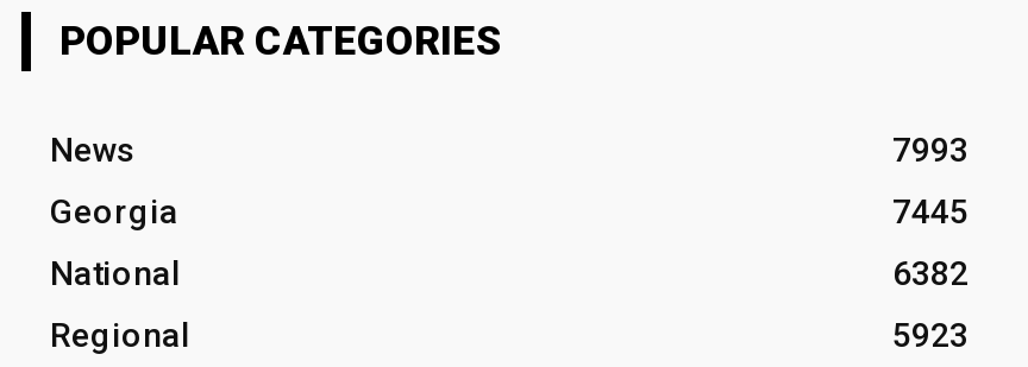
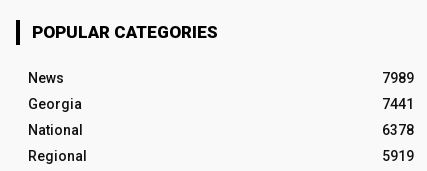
[892,131,969,169] 7993 -> [382,70,414,86] 7989
[892,192,969,230] 7445 -> [382,96,414,112] 7441
[892,254,969,292] 6382 -> [382,122,414,138] 6378
[892,316,969,354] 5923 -> [382,148,414,164] 5919

